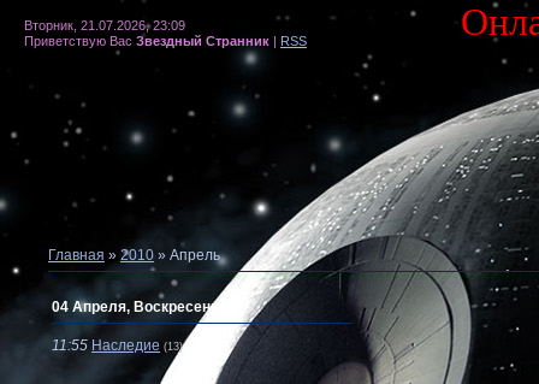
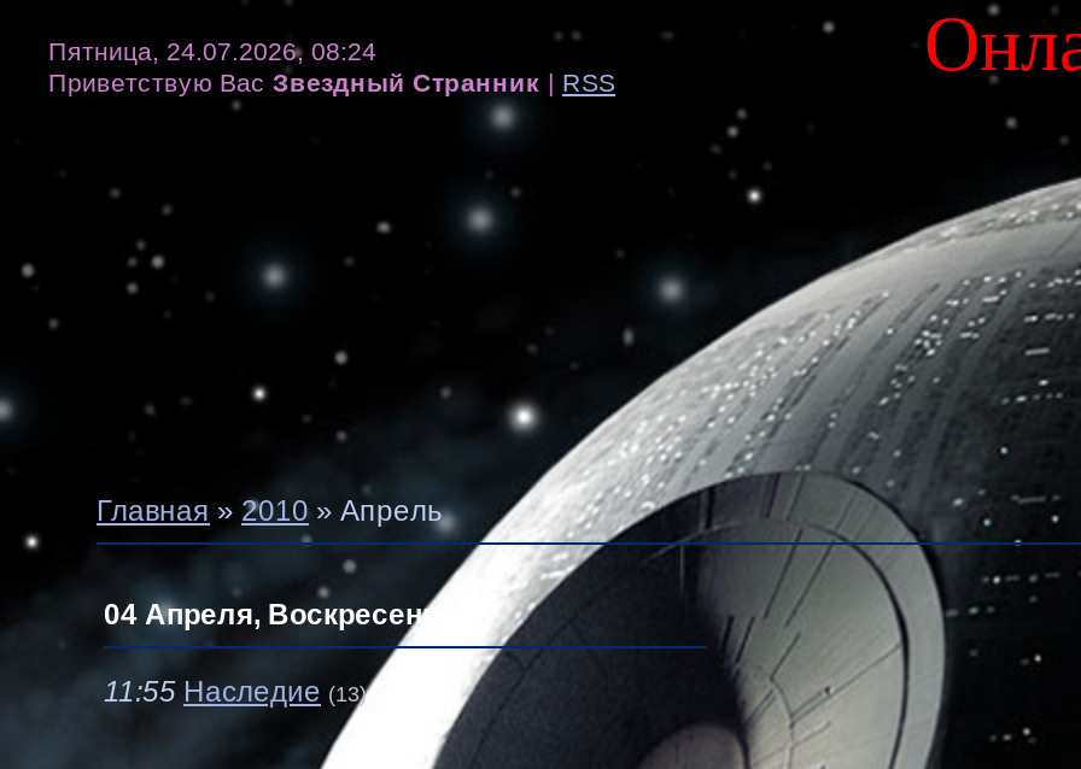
[24,18,185,33] Вторник, 21.07.2026, 23:09 -> [48,36,376,65] Пятница, 24.07.2026, 08:24

